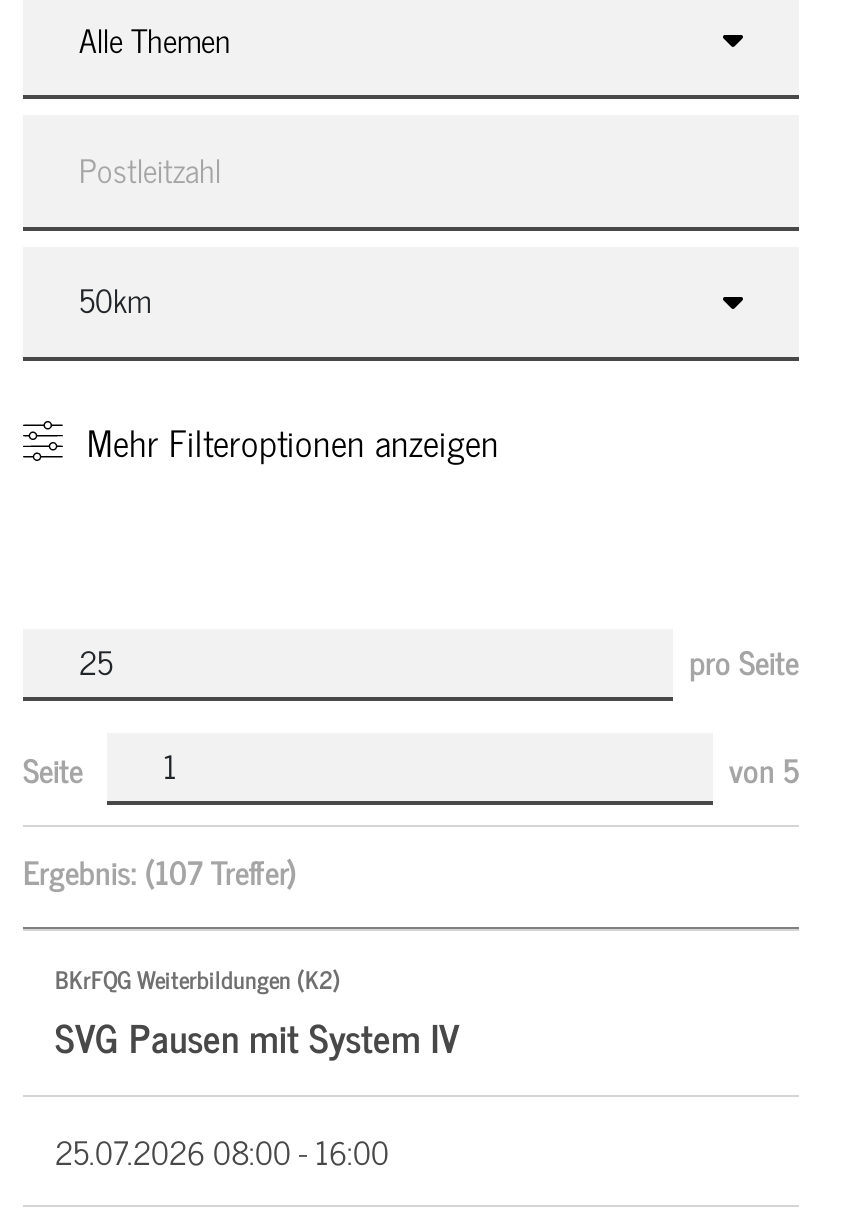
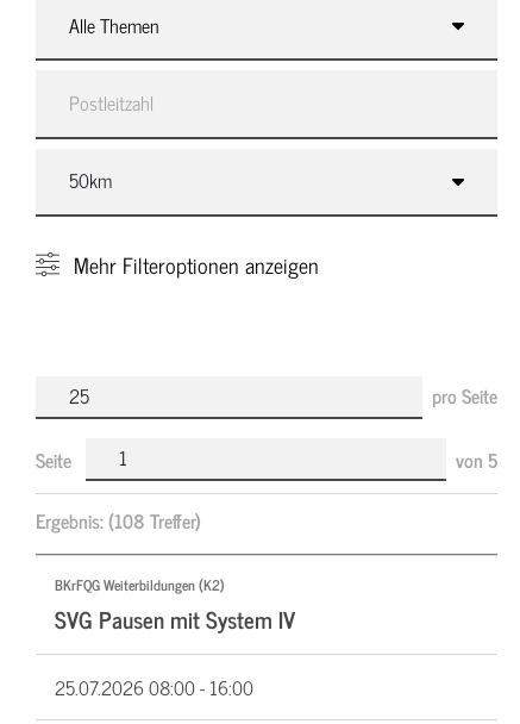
[23,844,297,896] Ergebnis: (107 Treffer) -> [36,504,201,535] Ergebnis: (108 Treffer)

